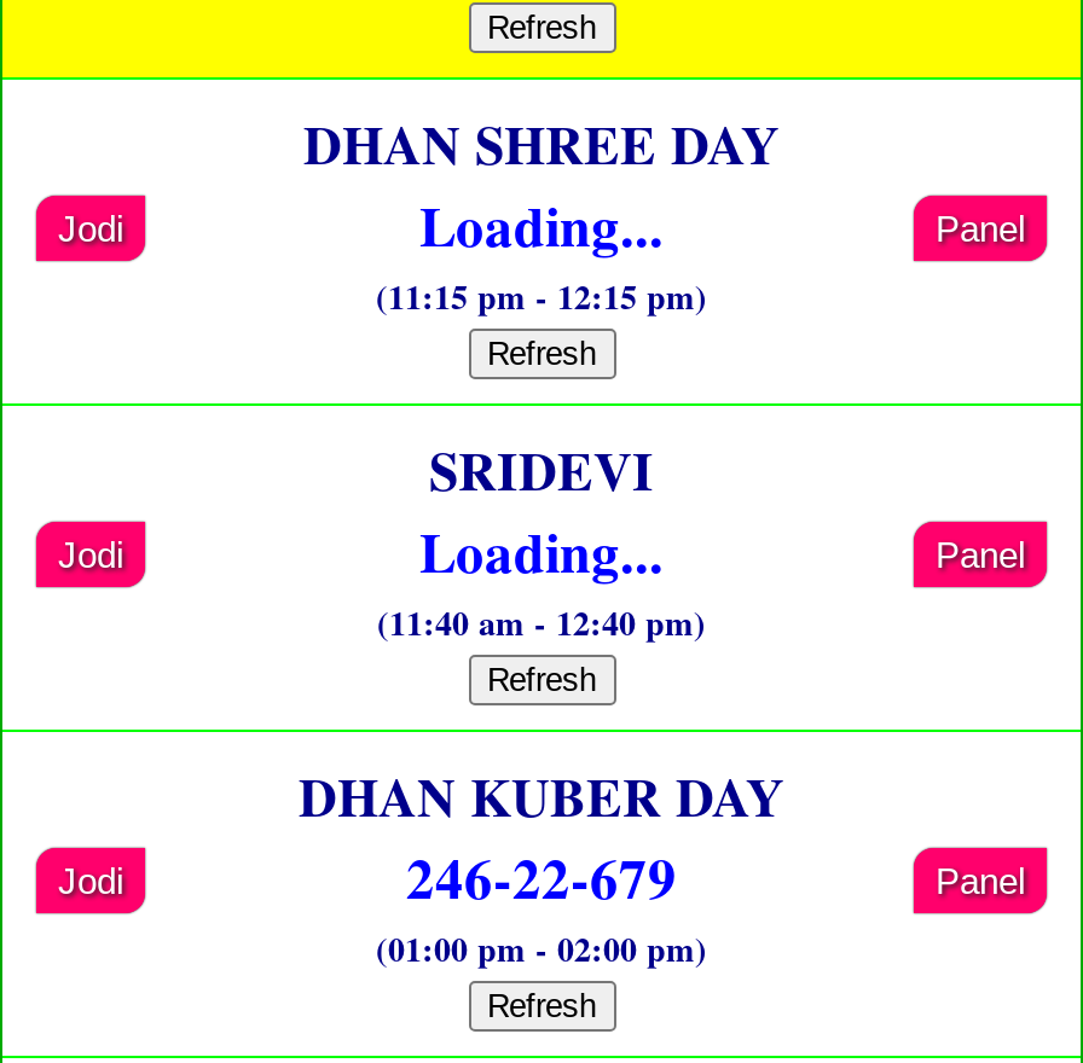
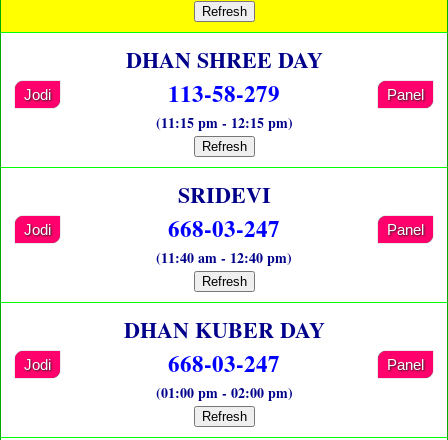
[419,183,664,265] Loading... -> [168,76,280,110] 113-58-279
[419,509,664,591] Loading... -> [168,211,280,245] 668-03-247
[406,835,677,918] 246-22-679 -> [168,346,280,380] 668-03-247

